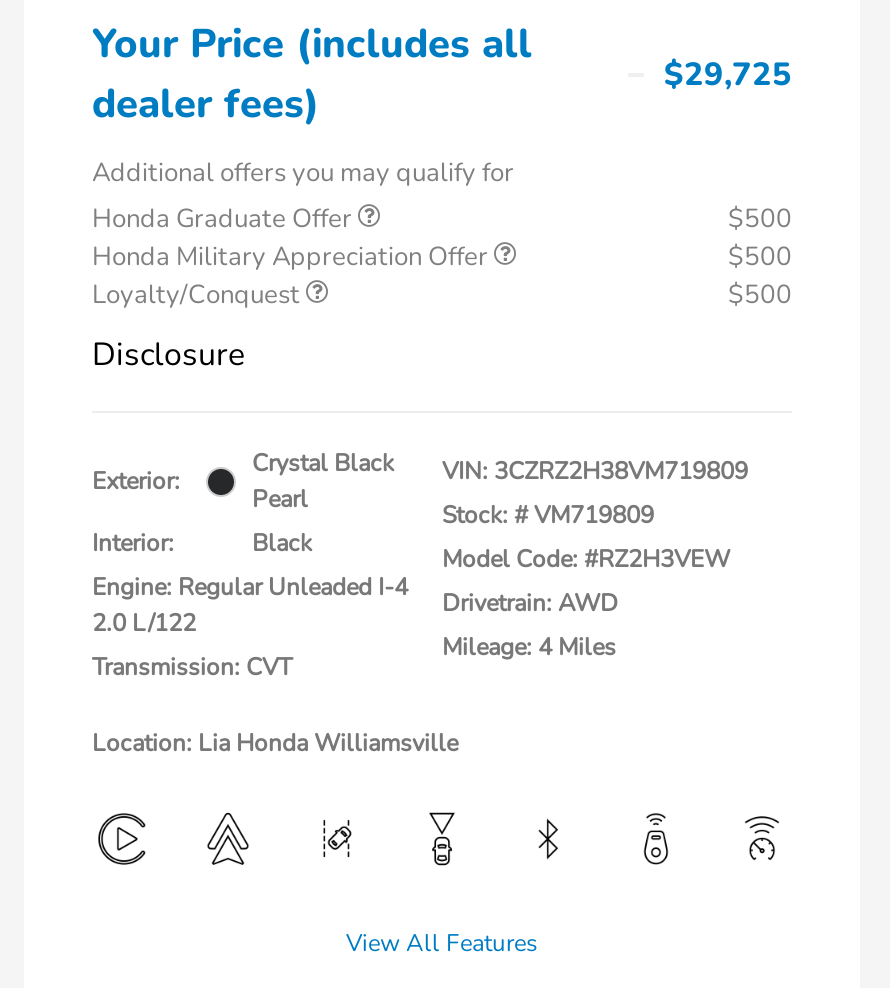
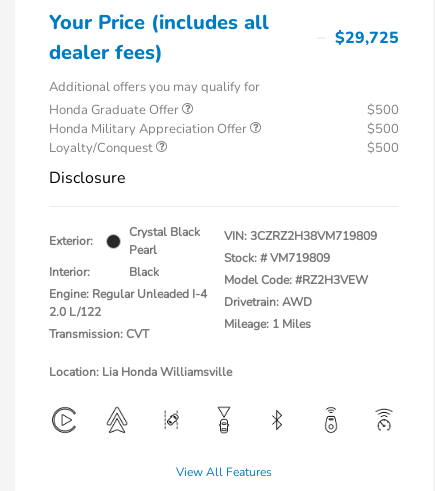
[442,631,616,663] Mileage: 4 Miles -> [224,316,311,332] Mileage: 1 Miles

